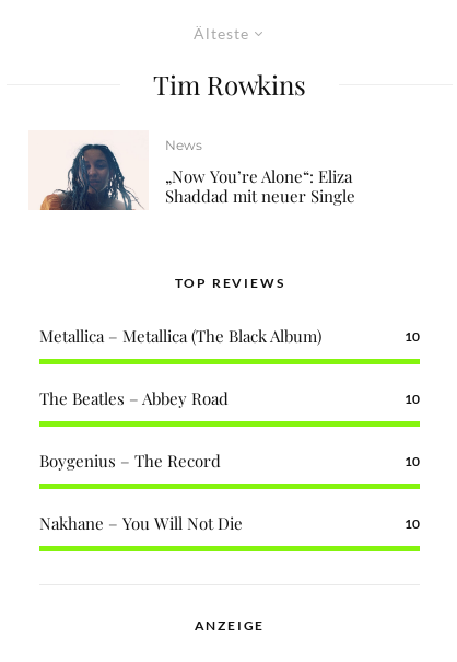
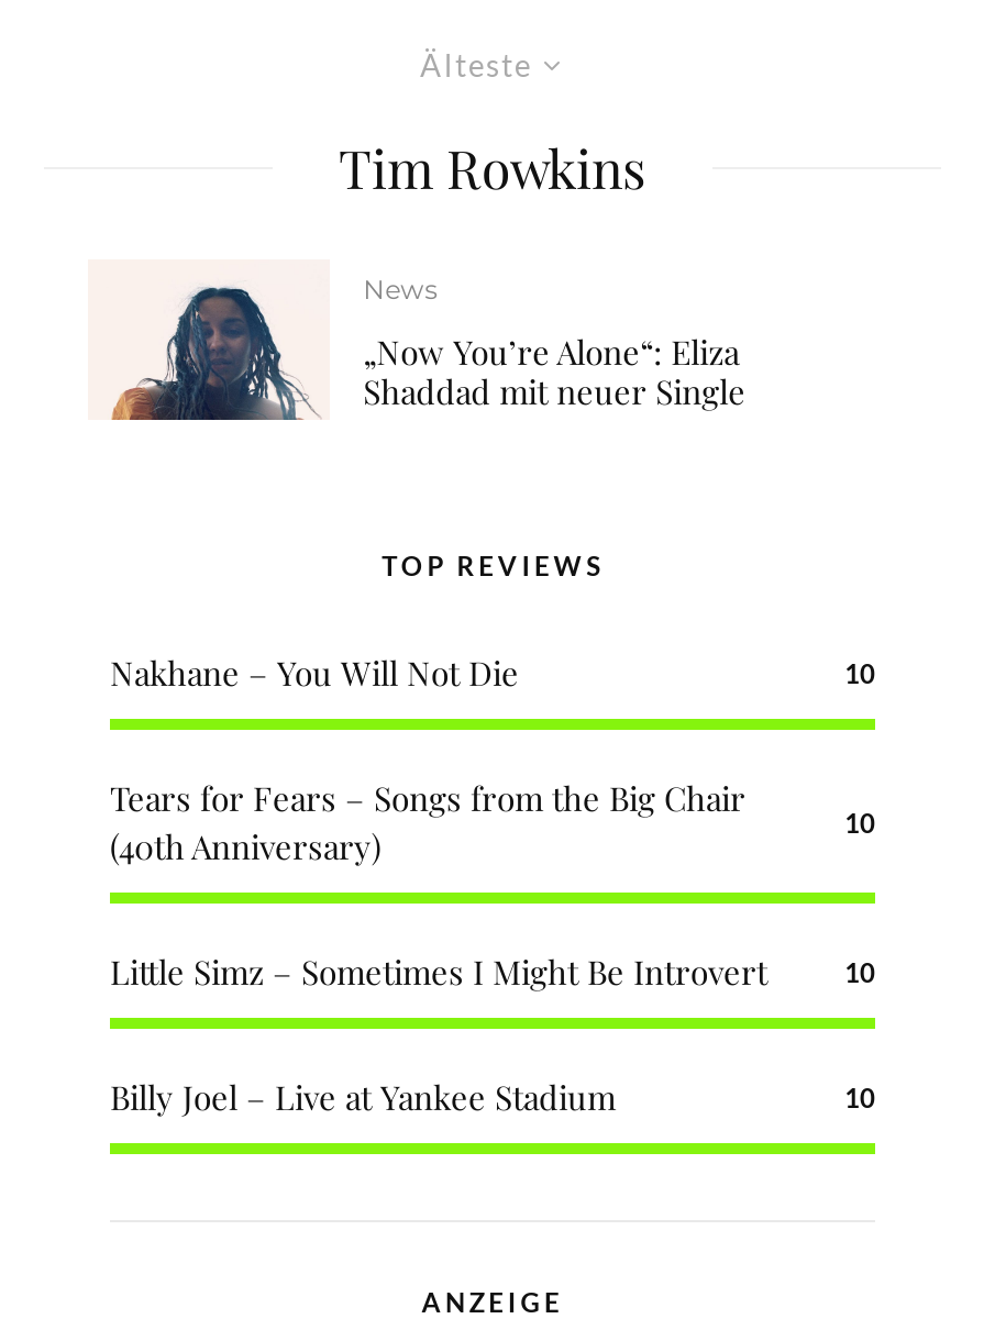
[39,325,321,347] Metallica – Metallica (The Black Album) -> none
[39,388,228,410] The Beatles – Abbey Road -> [110,777,745,869] Tears for Fears – Songs from the Big Chair | (40th Anniversary)
[39,450,221,472] Boygenius – The Record -> [110,951,767,995] Little Simz – Sometimes I Might Be Introvert
none -> [110,1076,616,1120] Billy Joel – Live at Yankee Stadium
moved [39,513,243,534] -> [110,652,519,696]: Nakhane – You Will Not Die

